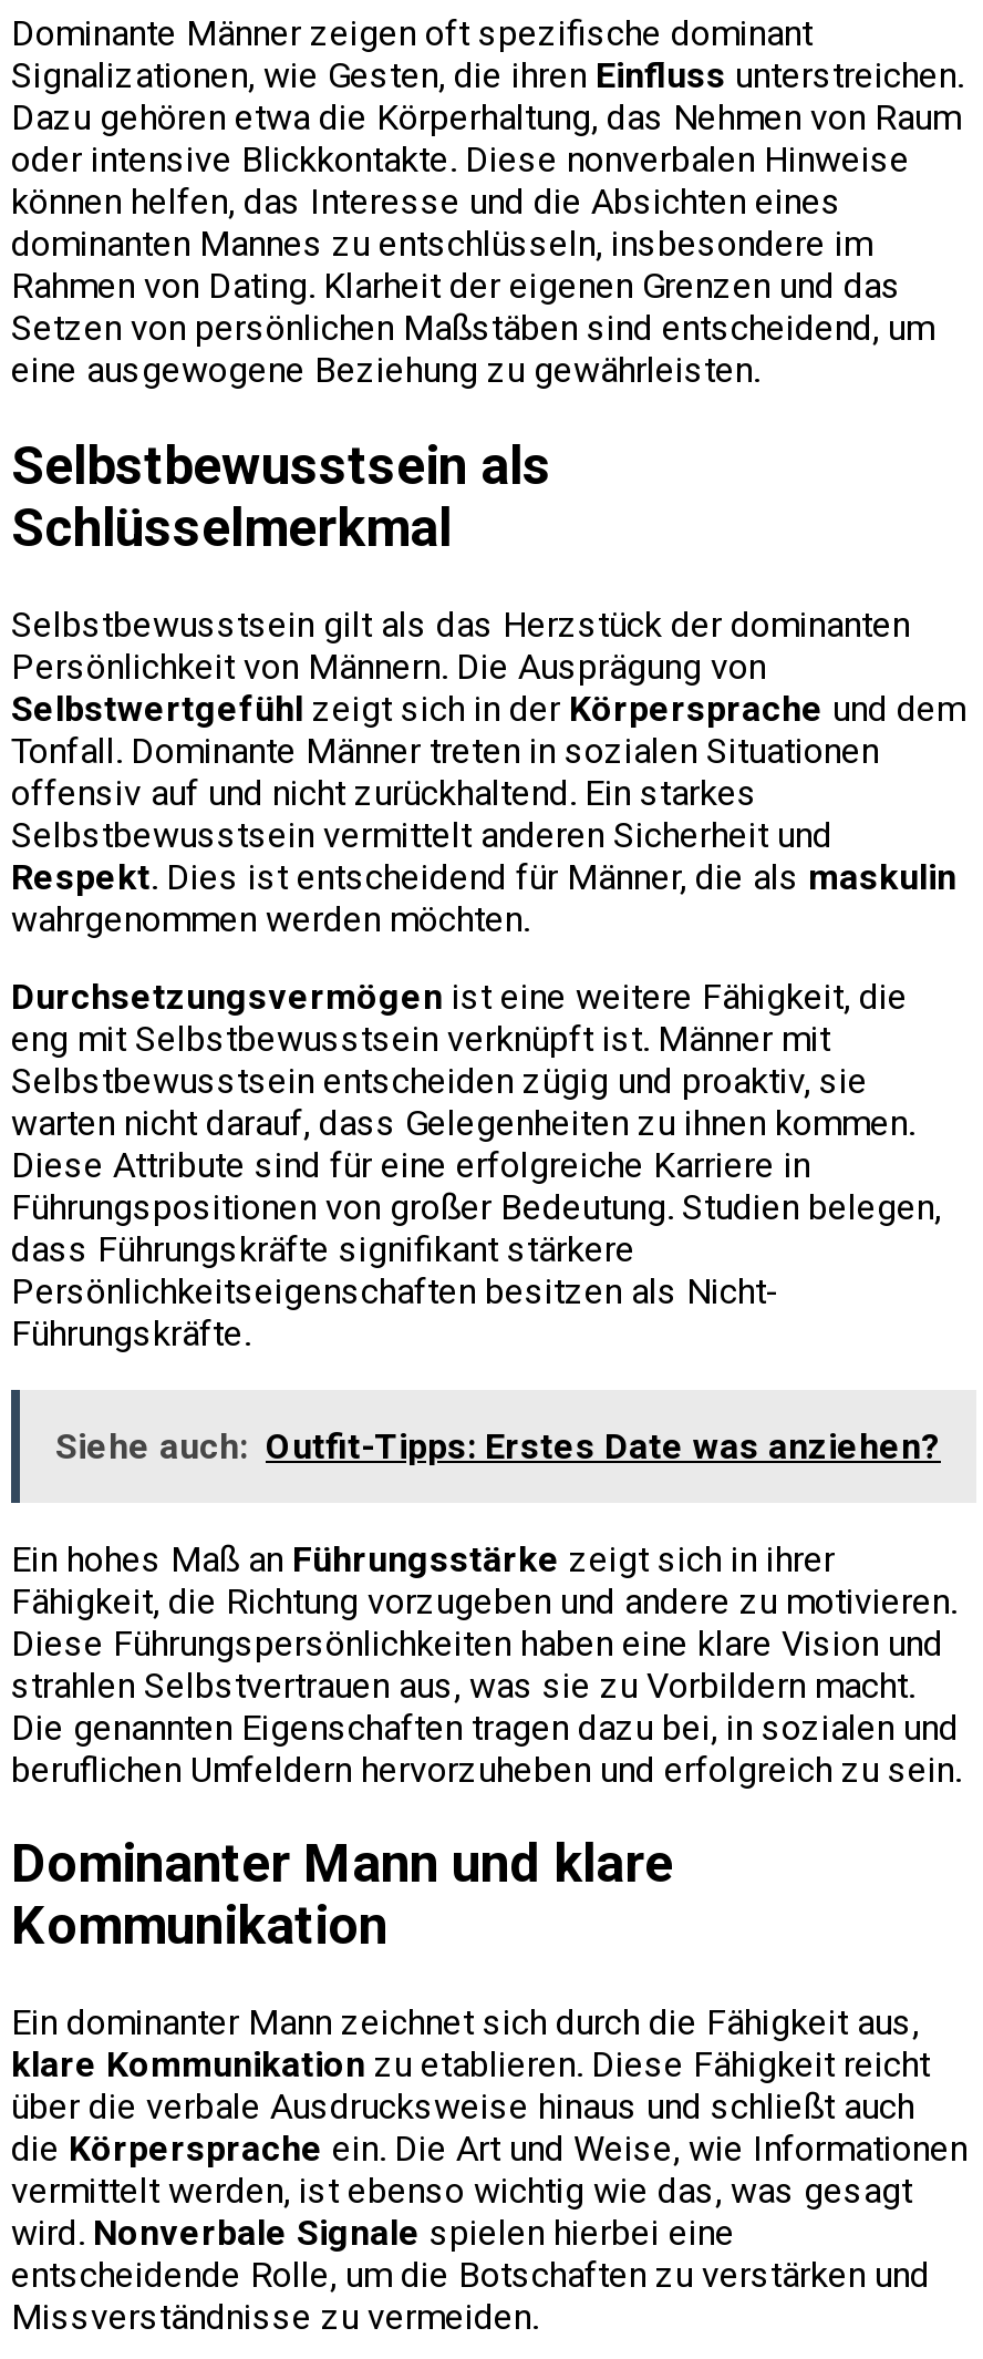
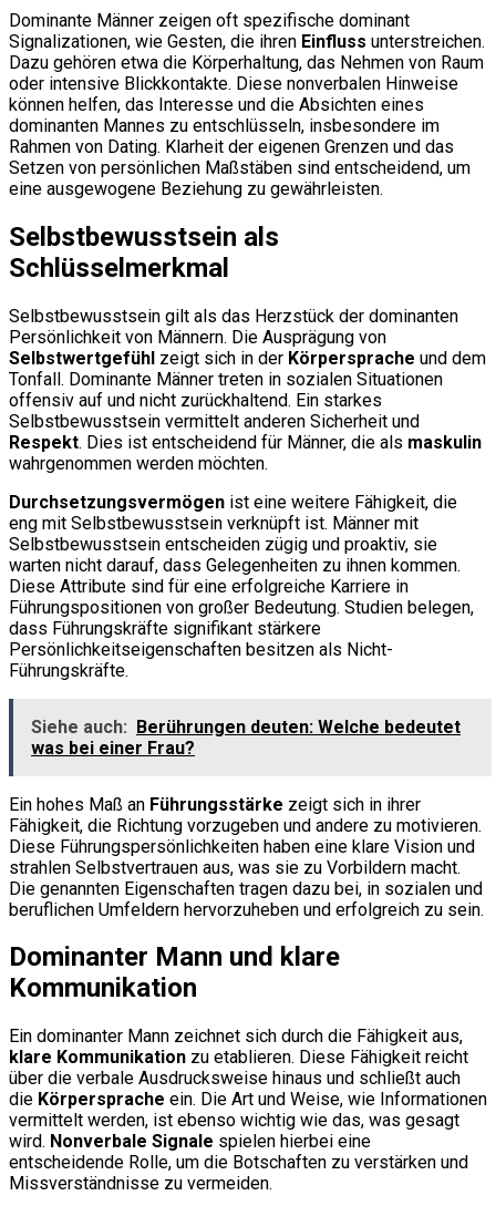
[55,1424,941,1466] Siehe auch: Outfit-Tipps: Erstes Date was anziehen? -> [31,716,461,758] Siehe auch: Berührungen deuten: Welche bedeutet | was bei einer Frau?

